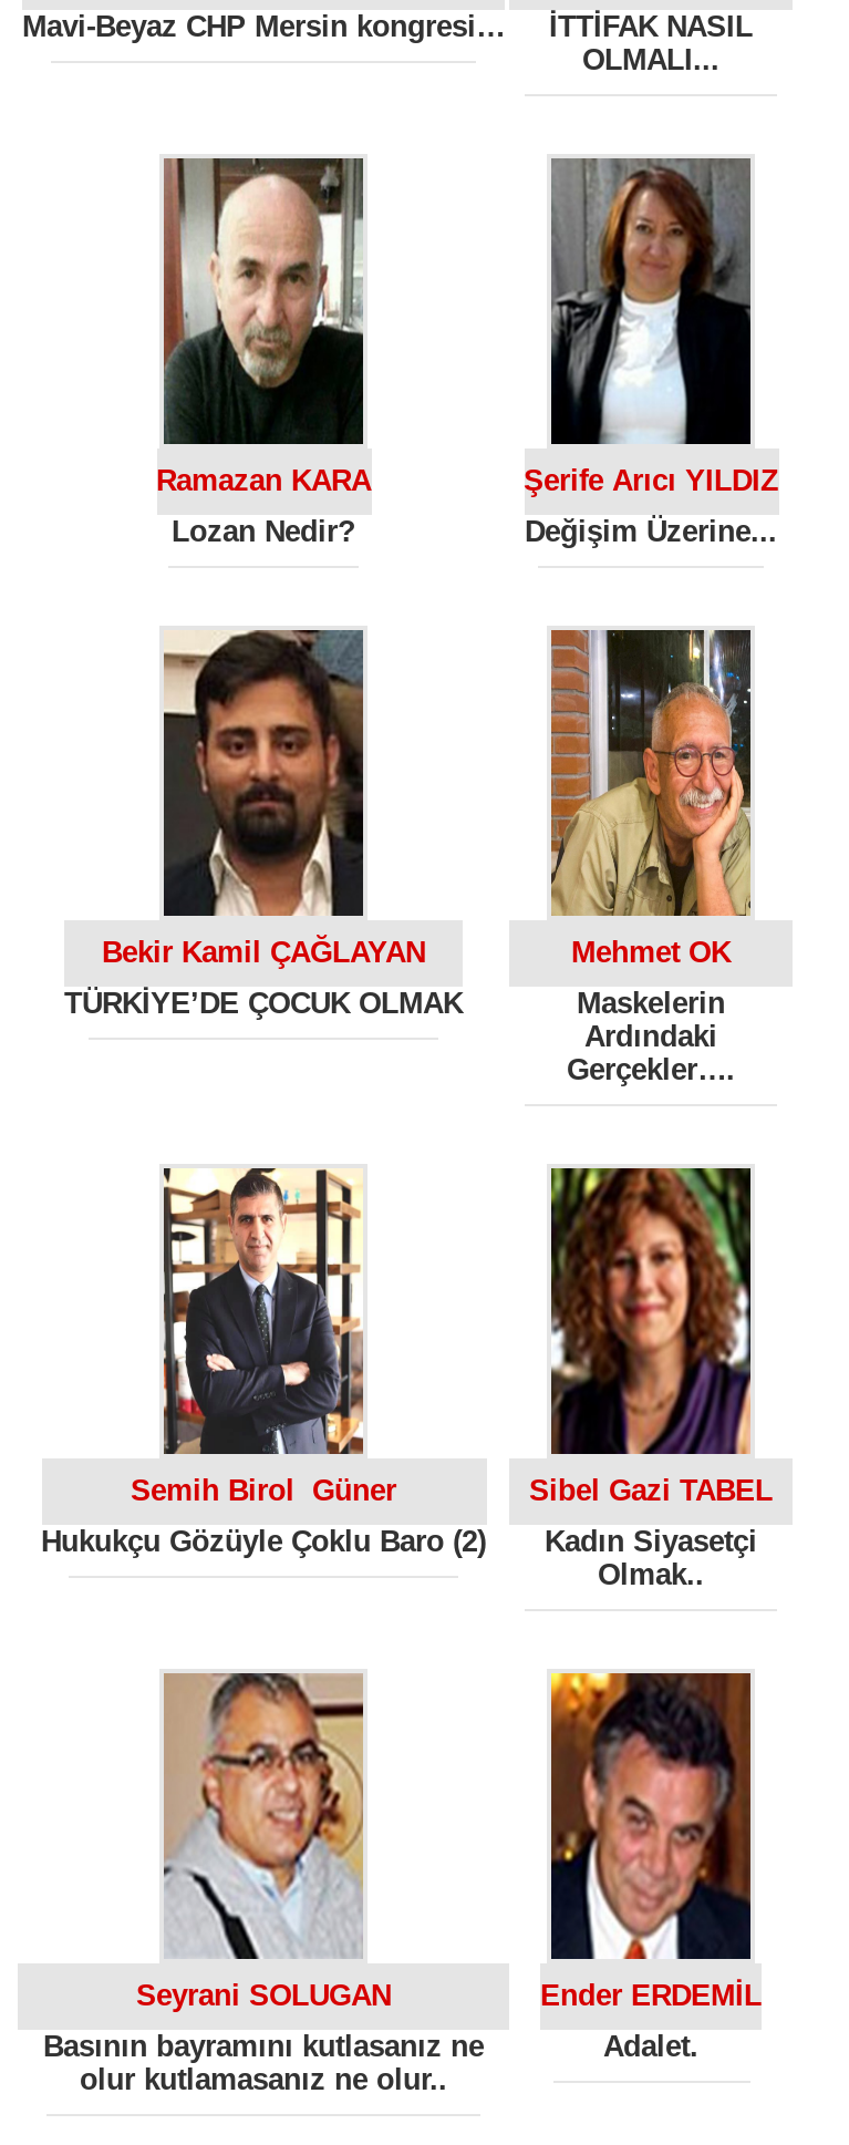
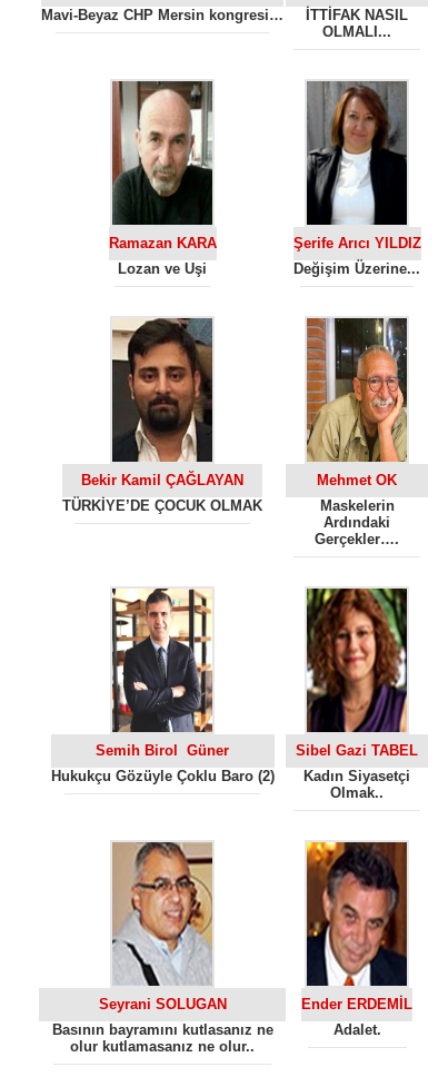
[172,515,355,548] Lozan Nedir? -> [118,260,207,277] Lozan ve Uşi

